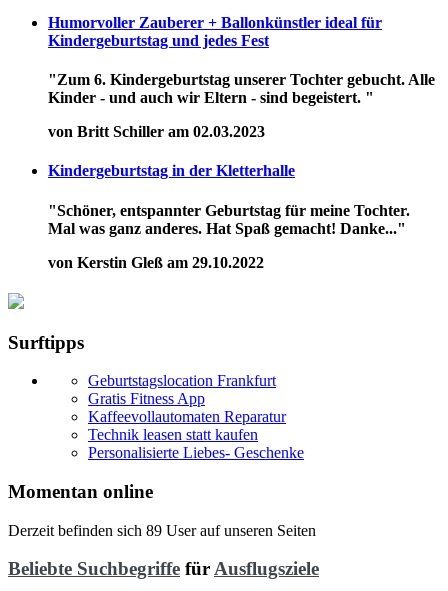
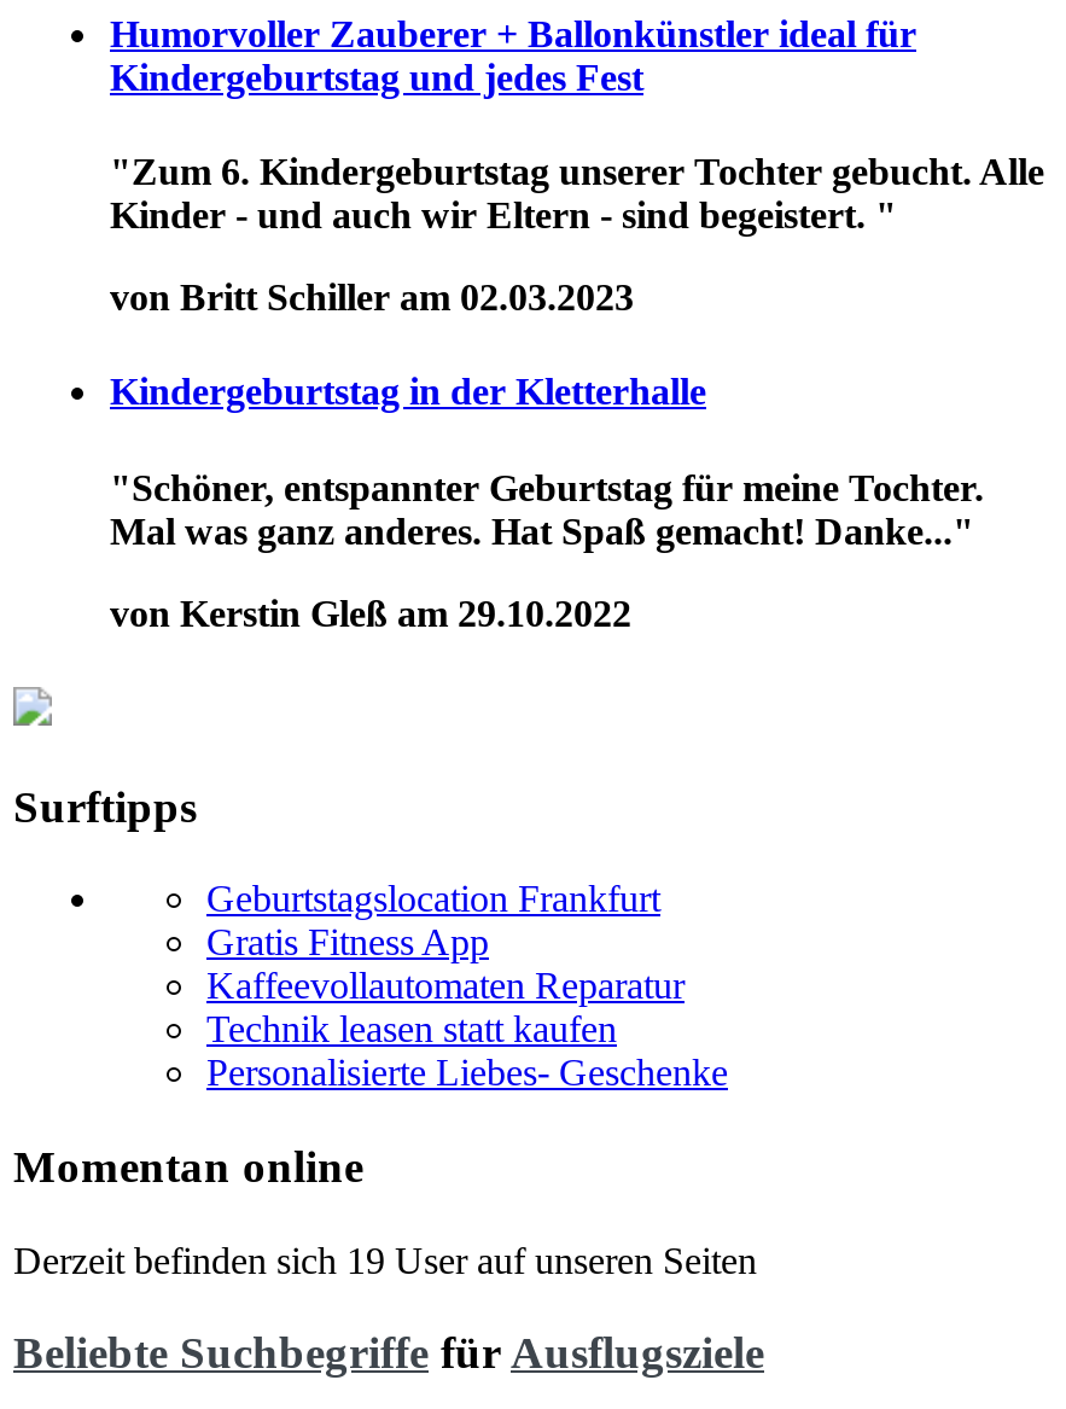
[8,522,316,539] Derzeit befinden sich 89 User auf unseren Seiten -> [13,1239,757,1280] Derzeit befinden sich 19 User auf unseren Seiten

